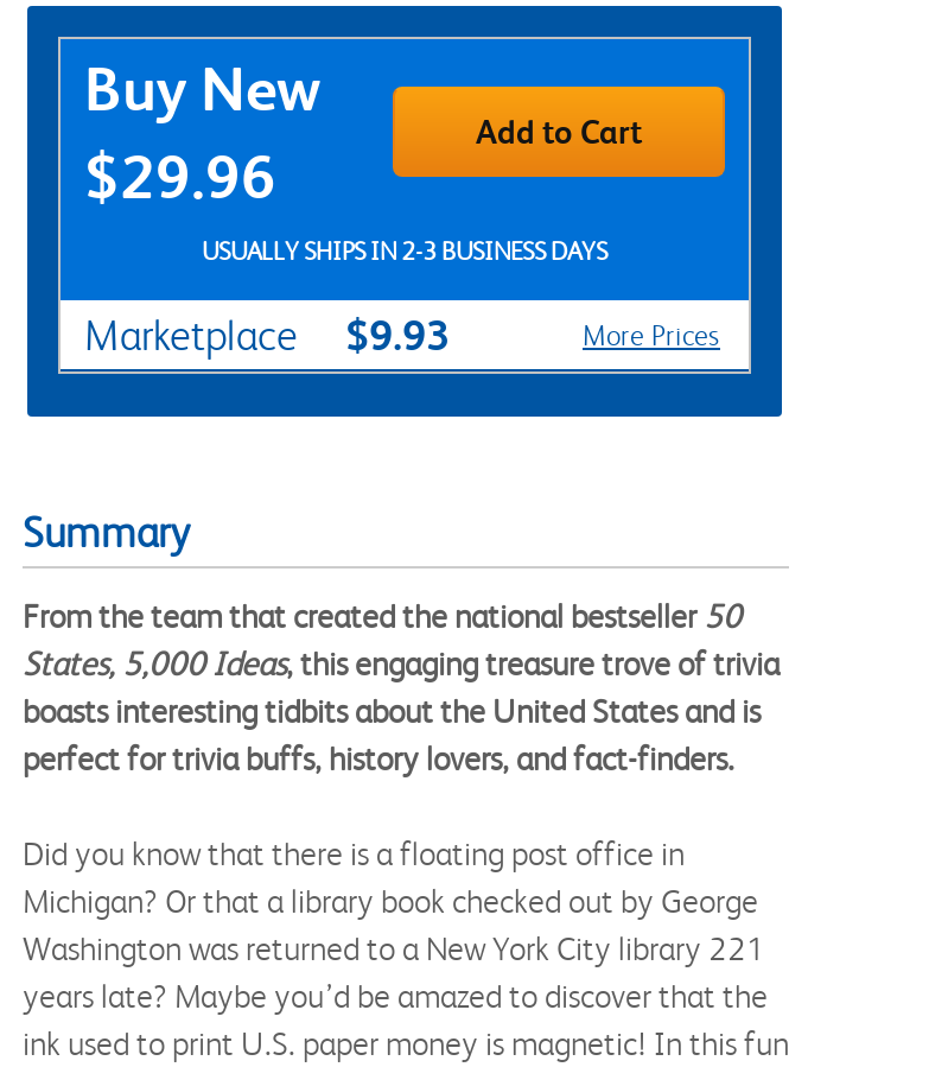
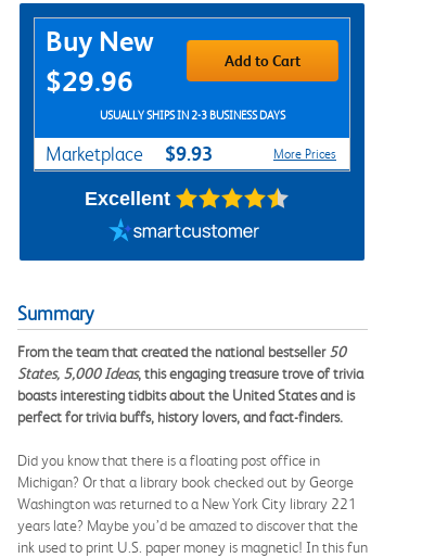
none -> [84,188,170,209] Excellent

